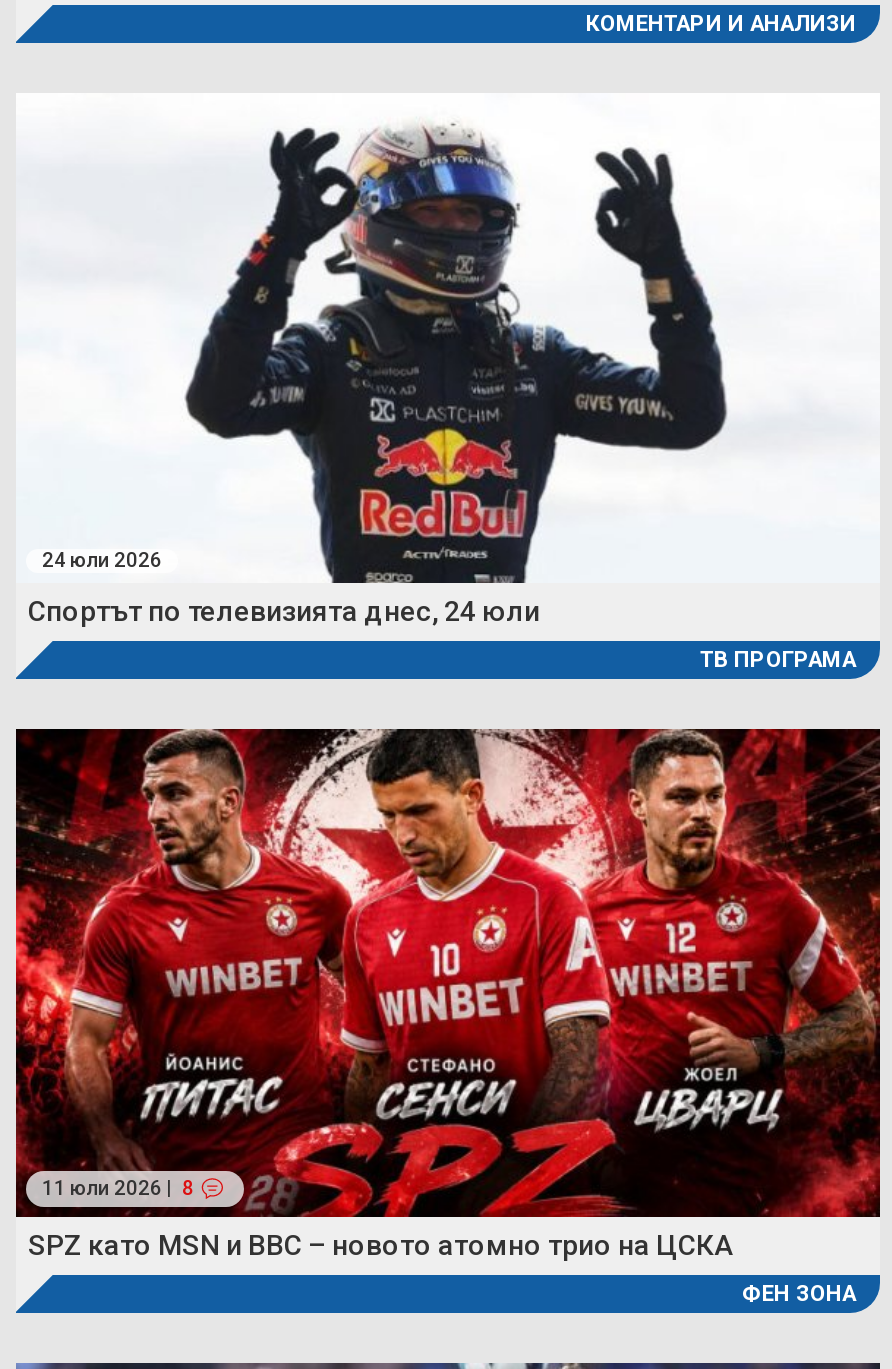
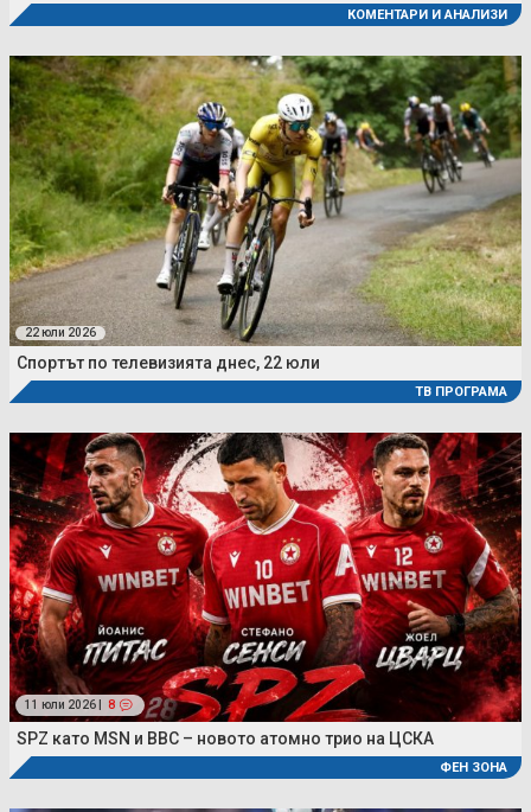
[16,93,880,583] [image] | 24 юли 2026 -> [8,55,523,347] [image] | 22 юли 2026
[28,594,540,626] Спортът по телевизията днес, 24 юли -> [17,353,320,372] Спортът по телевизията днес, 22 юли

